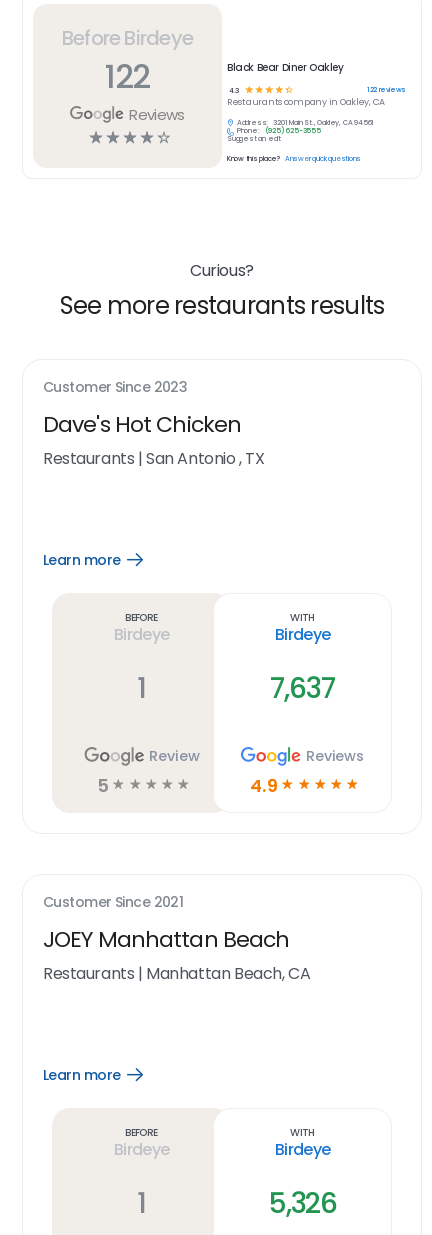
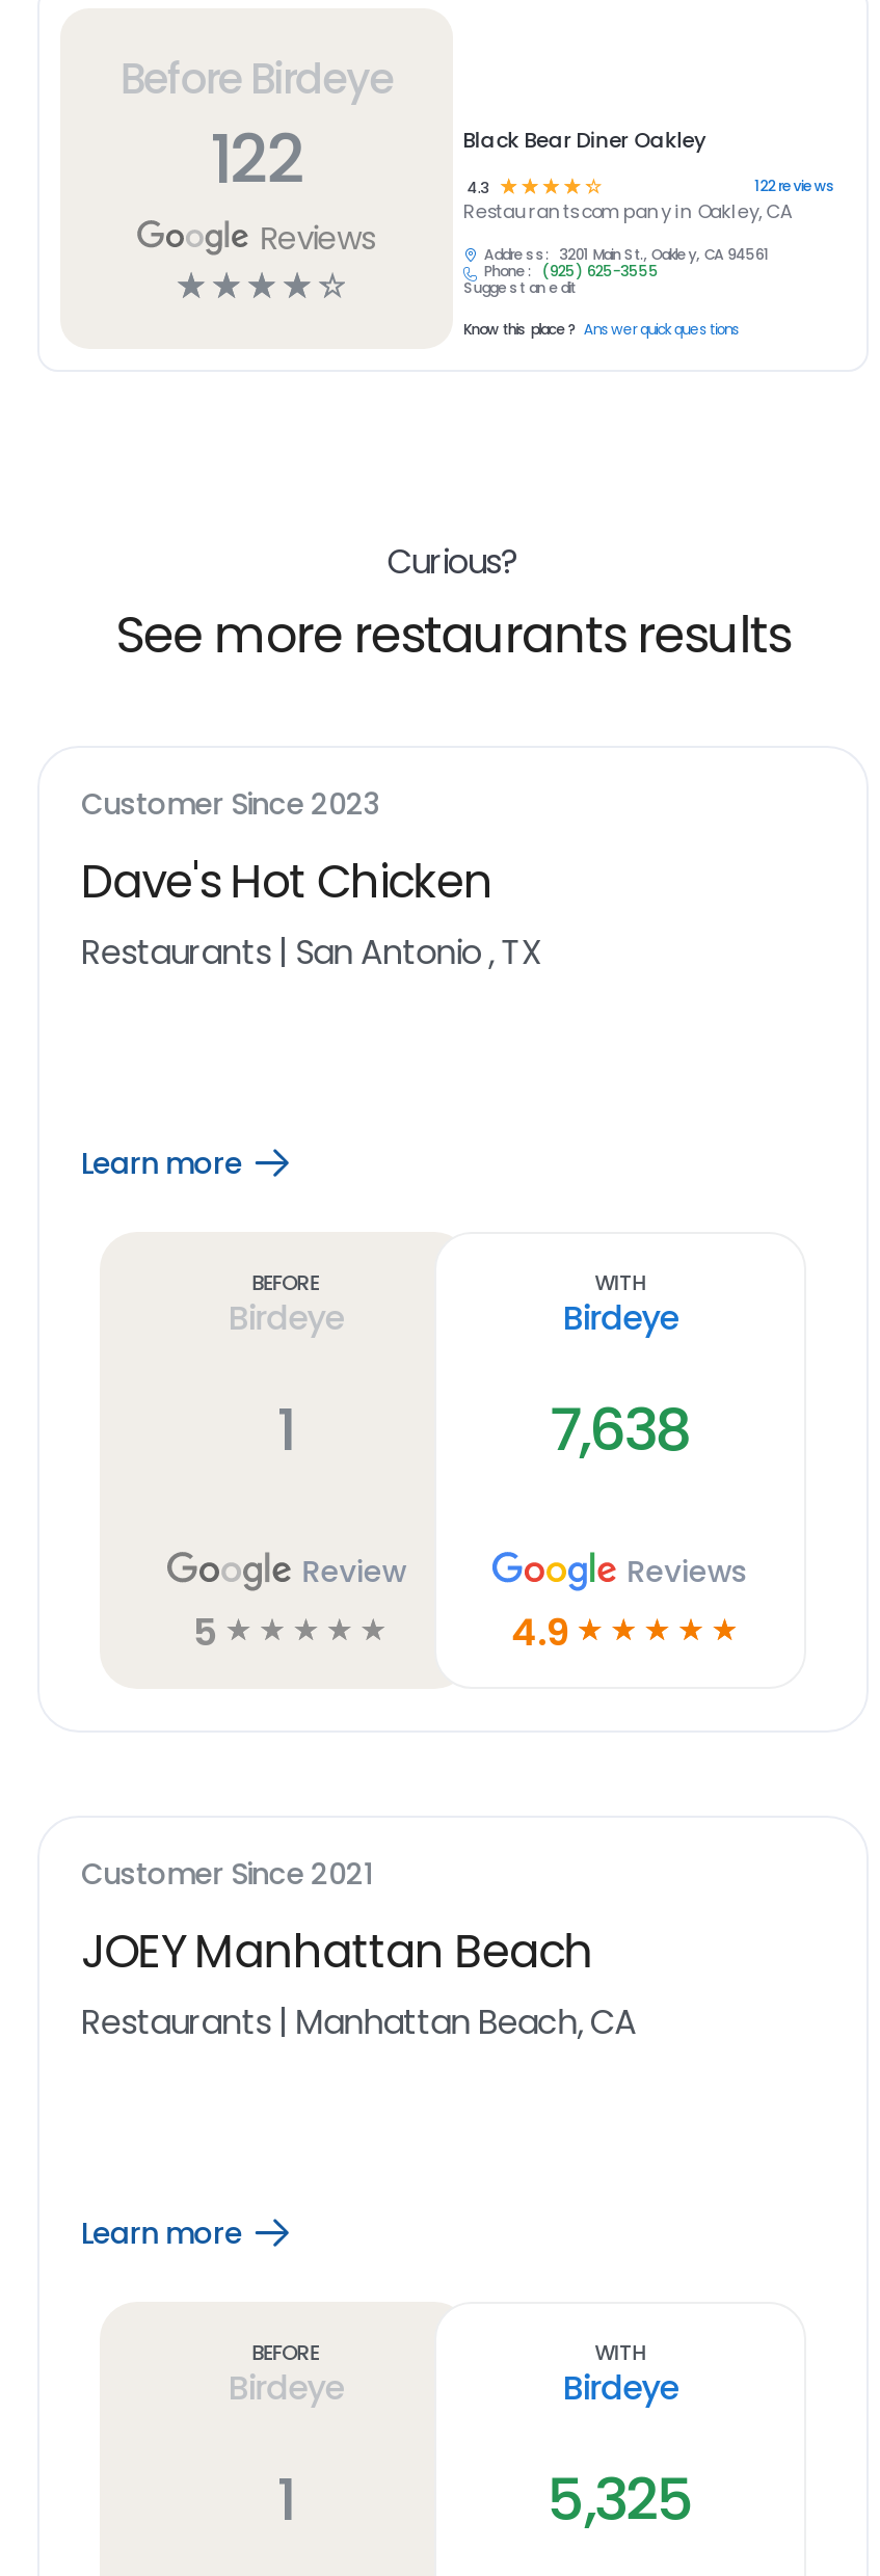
[270,668,335,707] 7,637 -> [550,1389,690,1470] 7,638
[268,1183,337,1222] 5,326 -> [547,2459,693,2540] 5,325

